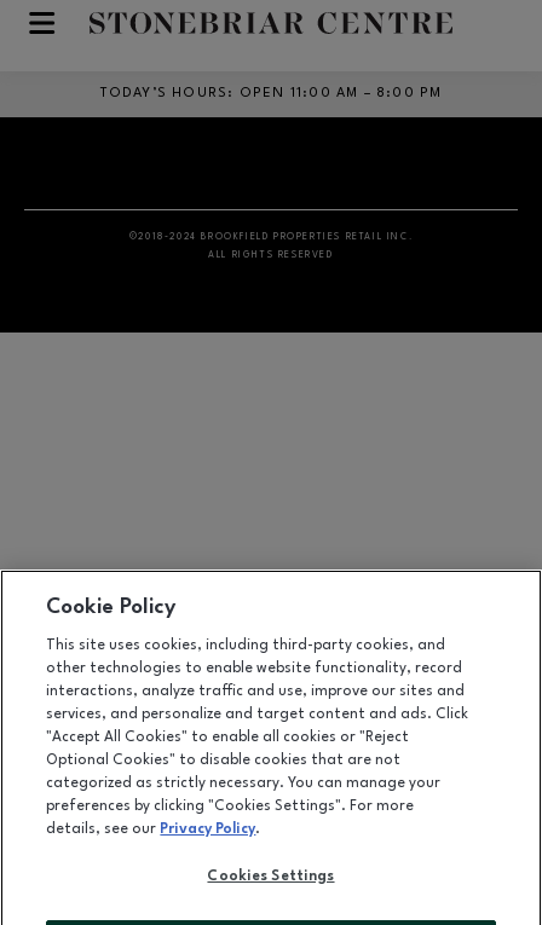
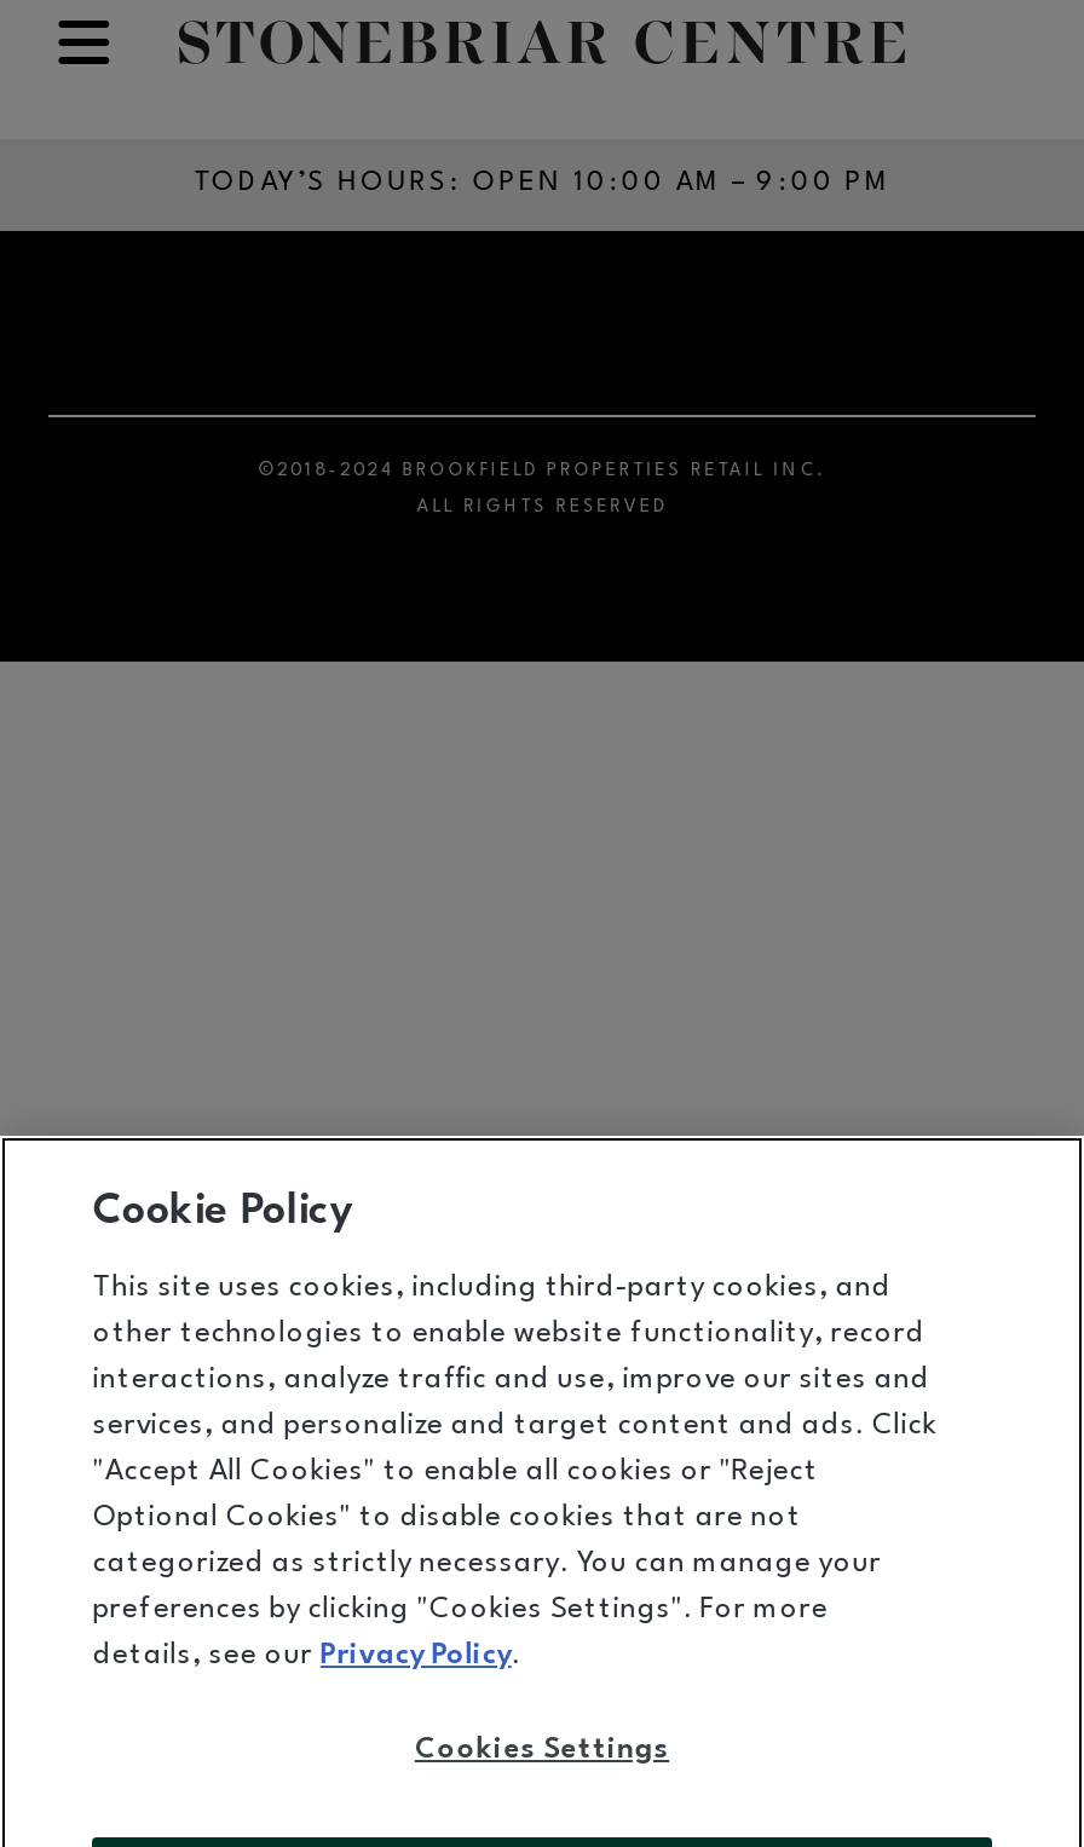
[100,87,442,100] TODAY’S HOURS: OPEN 11:00 AM – 8:00 PM -> [194,171,890,197] TODAY’S HOURS: OPEN 10:00 AM – 9:00 PM

